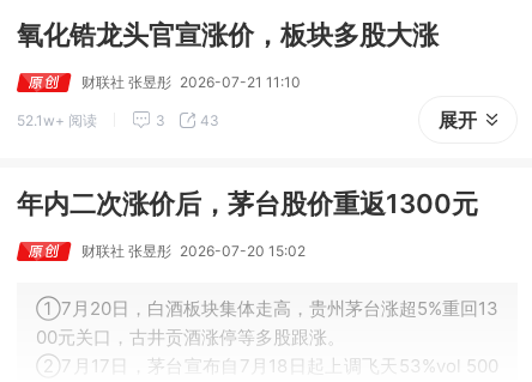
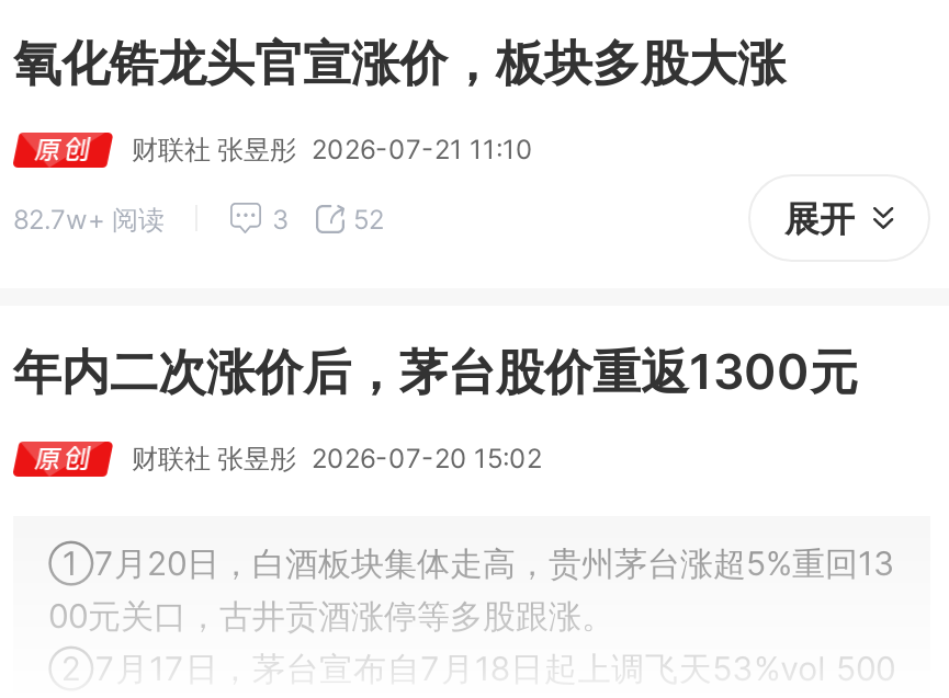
[17,111,97,129] 52.1w+ 阅读 -> [13,202,165,234] 82.7w+ 阅读
[156,111,219,129] 3 43 -> [272,202,384,234] 3 52

